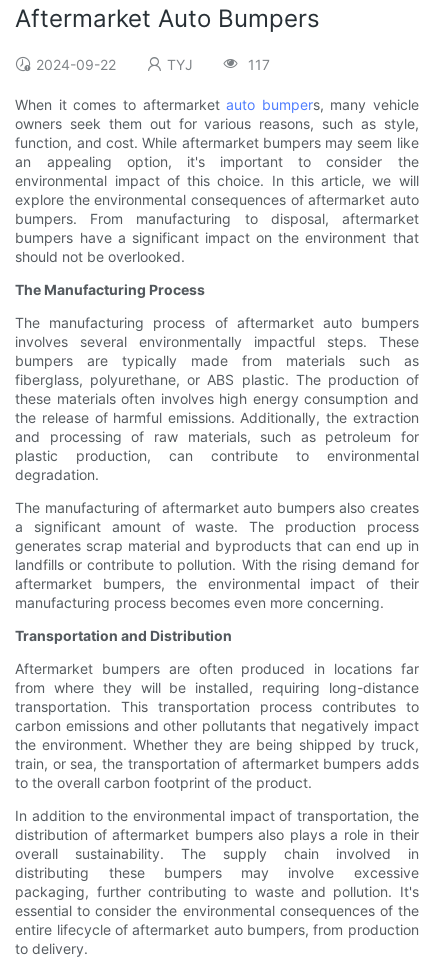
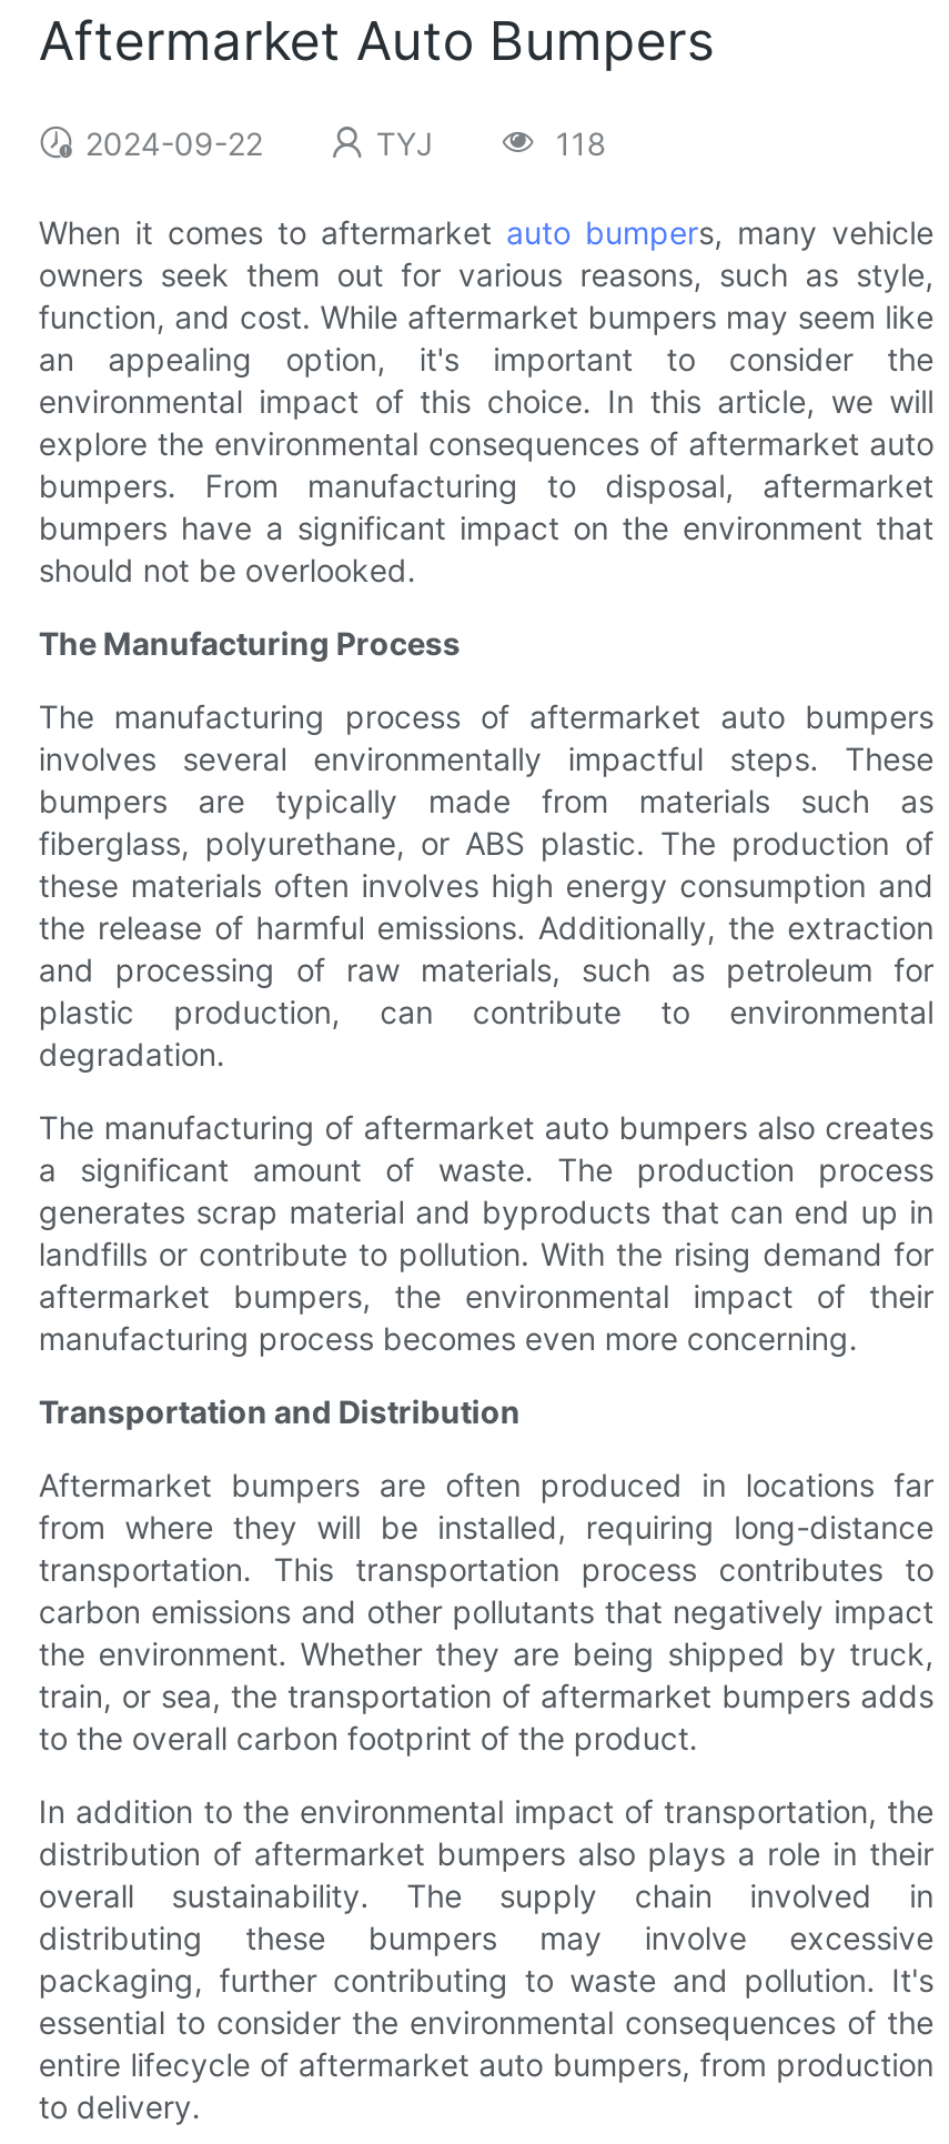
[248,56,270,73] 117 -> [556,125,607,163] 118

